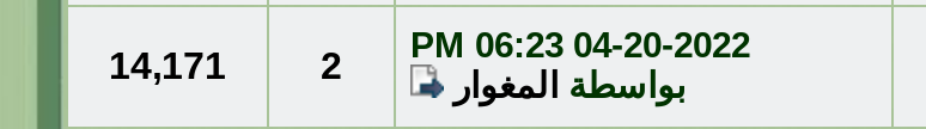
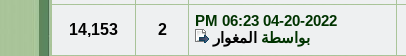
[109,46,226,87] 14,171 -> [69,21,118,38] 14,153

